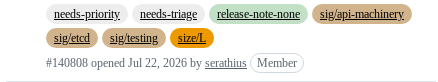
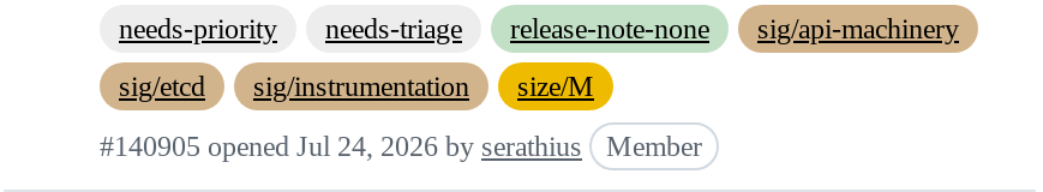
[110,31,206,45] sig/testing | size/L -> [253,70,594,104] sig/instrumentation | size/M
[46,56,247,70] #140808 opened Jul 22, 2026 by serathius -> [100,130,582,163] #140905 opened Jul 24, 2026 by serathius

